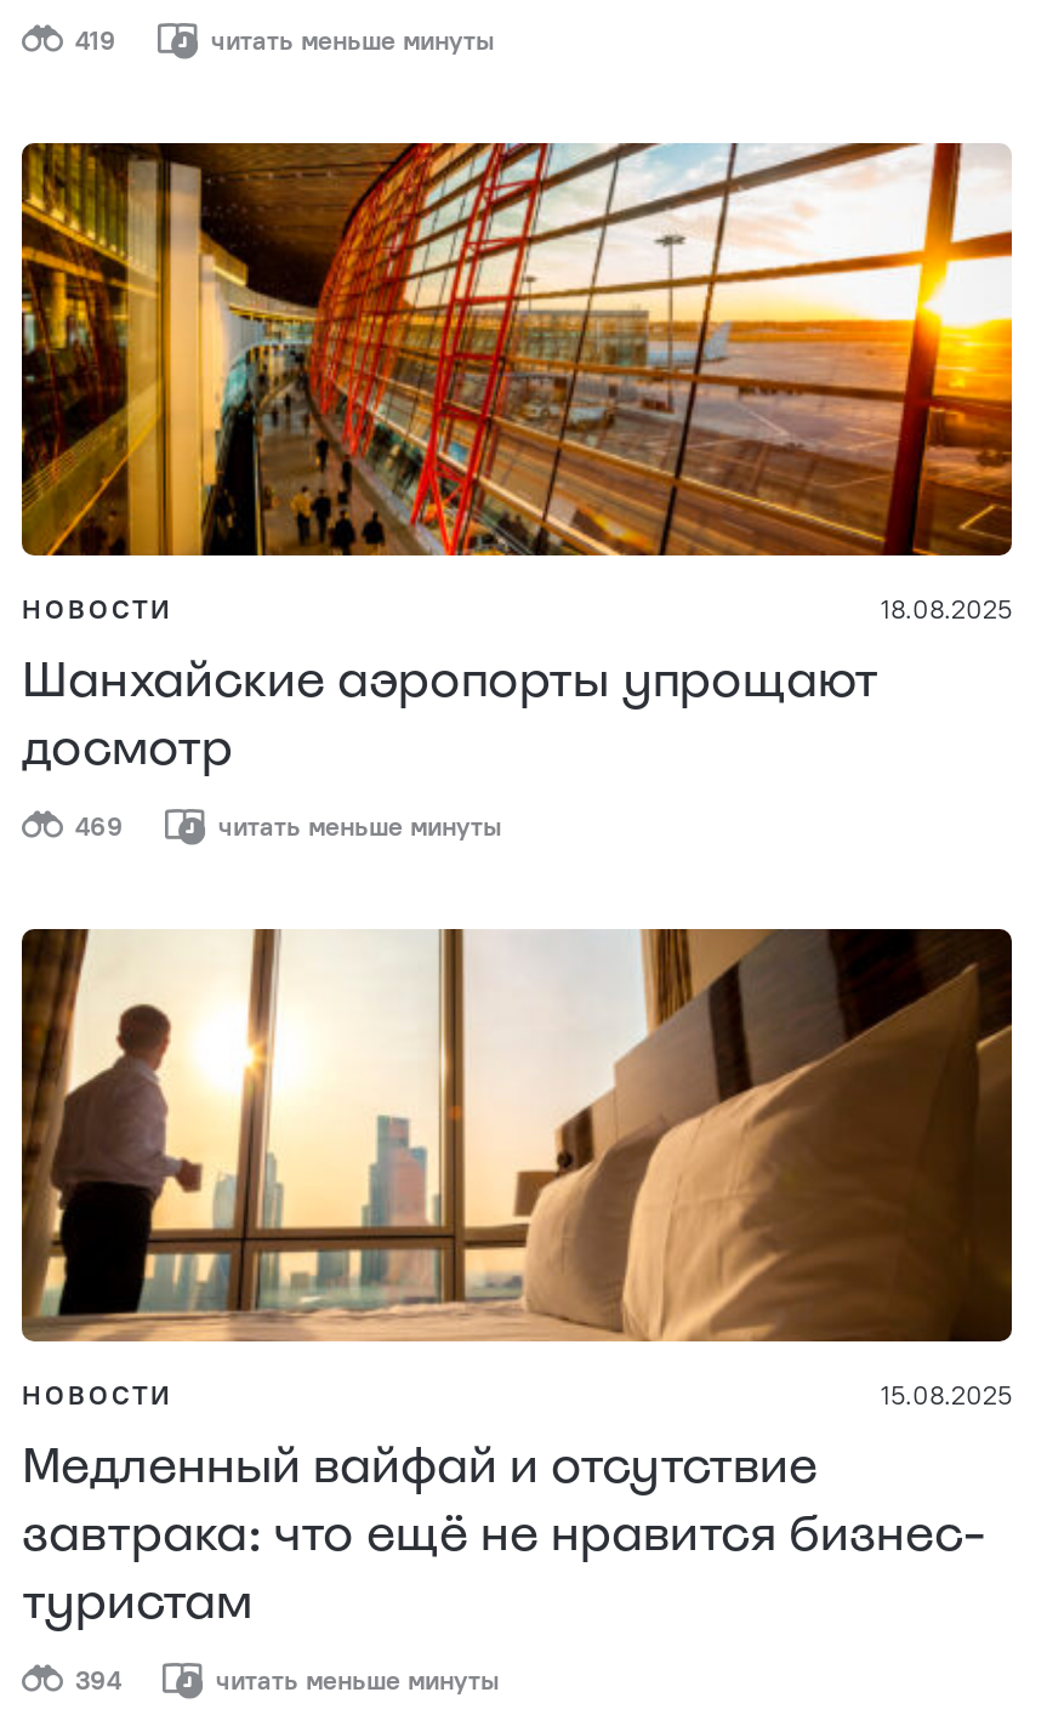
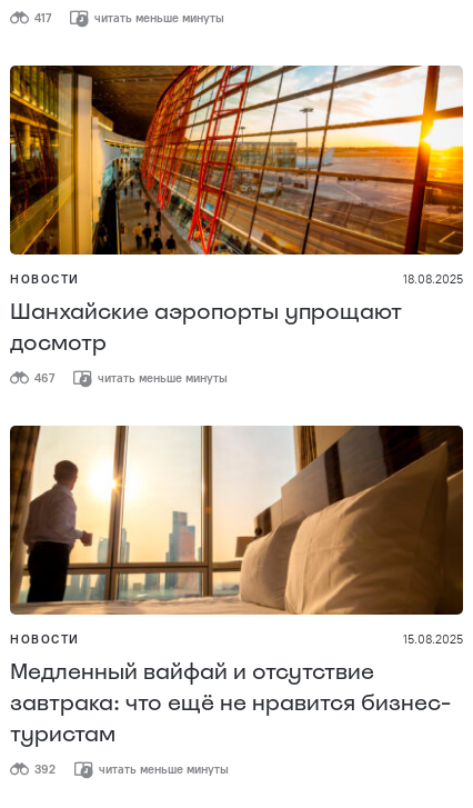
[68,21,116,55] 419 -> [31,10,51,25] 417
[68,808,124,842] 469 -> [31,370,54,386] 467
[68,1662,121,1696] 394 -> [31,762,56,777] 392

